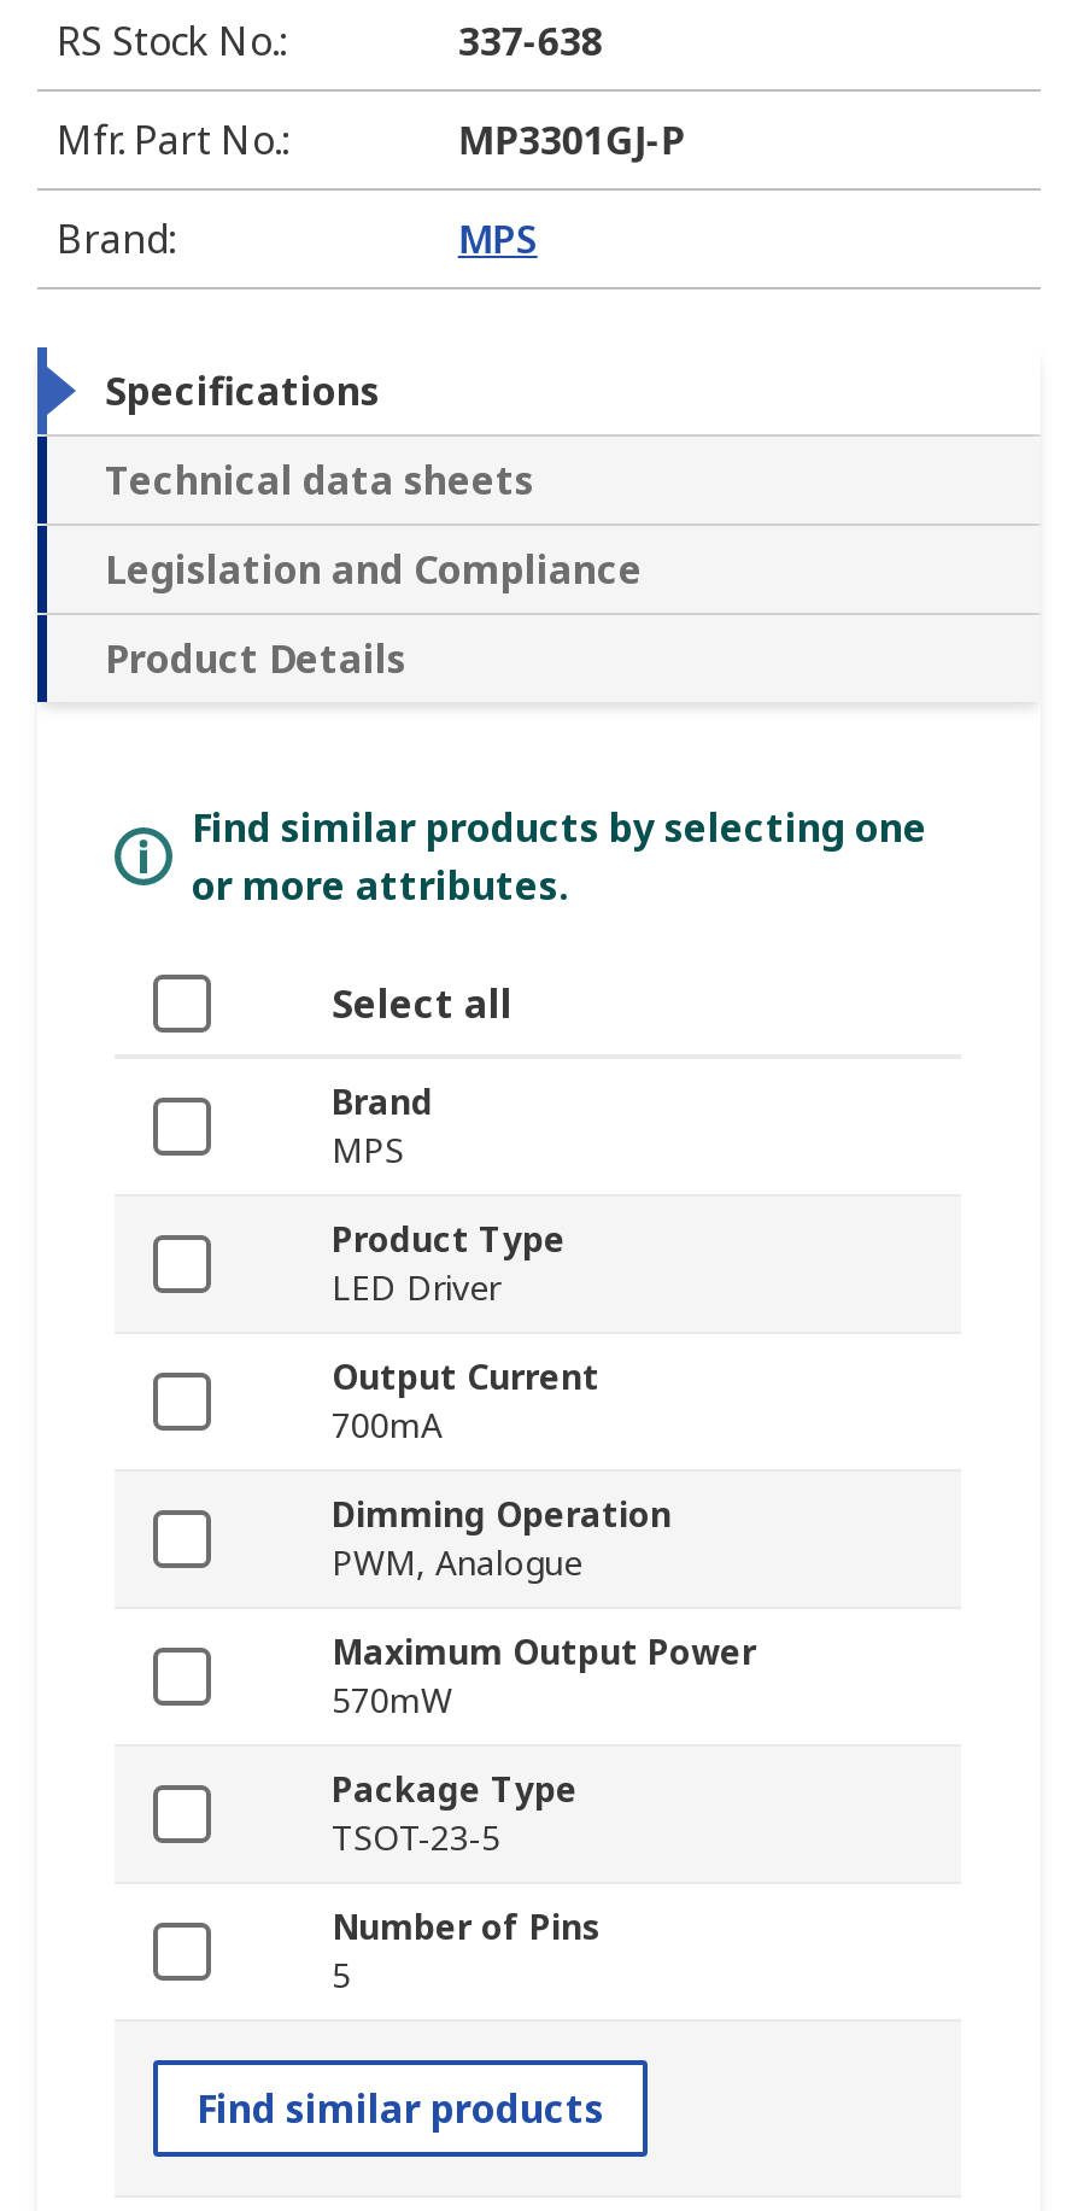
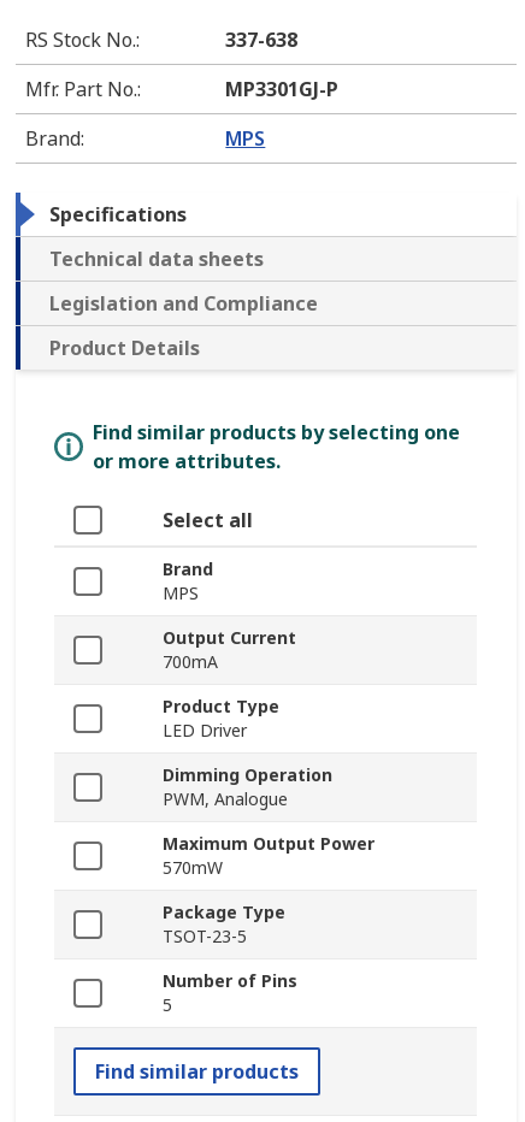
moved [332,1217,566,1311] -> [163,695,279,742]: Product Type | LED Driver
moved [332,1355,599,1449] -> [163,627,296,674]: Output Current | 700mA

